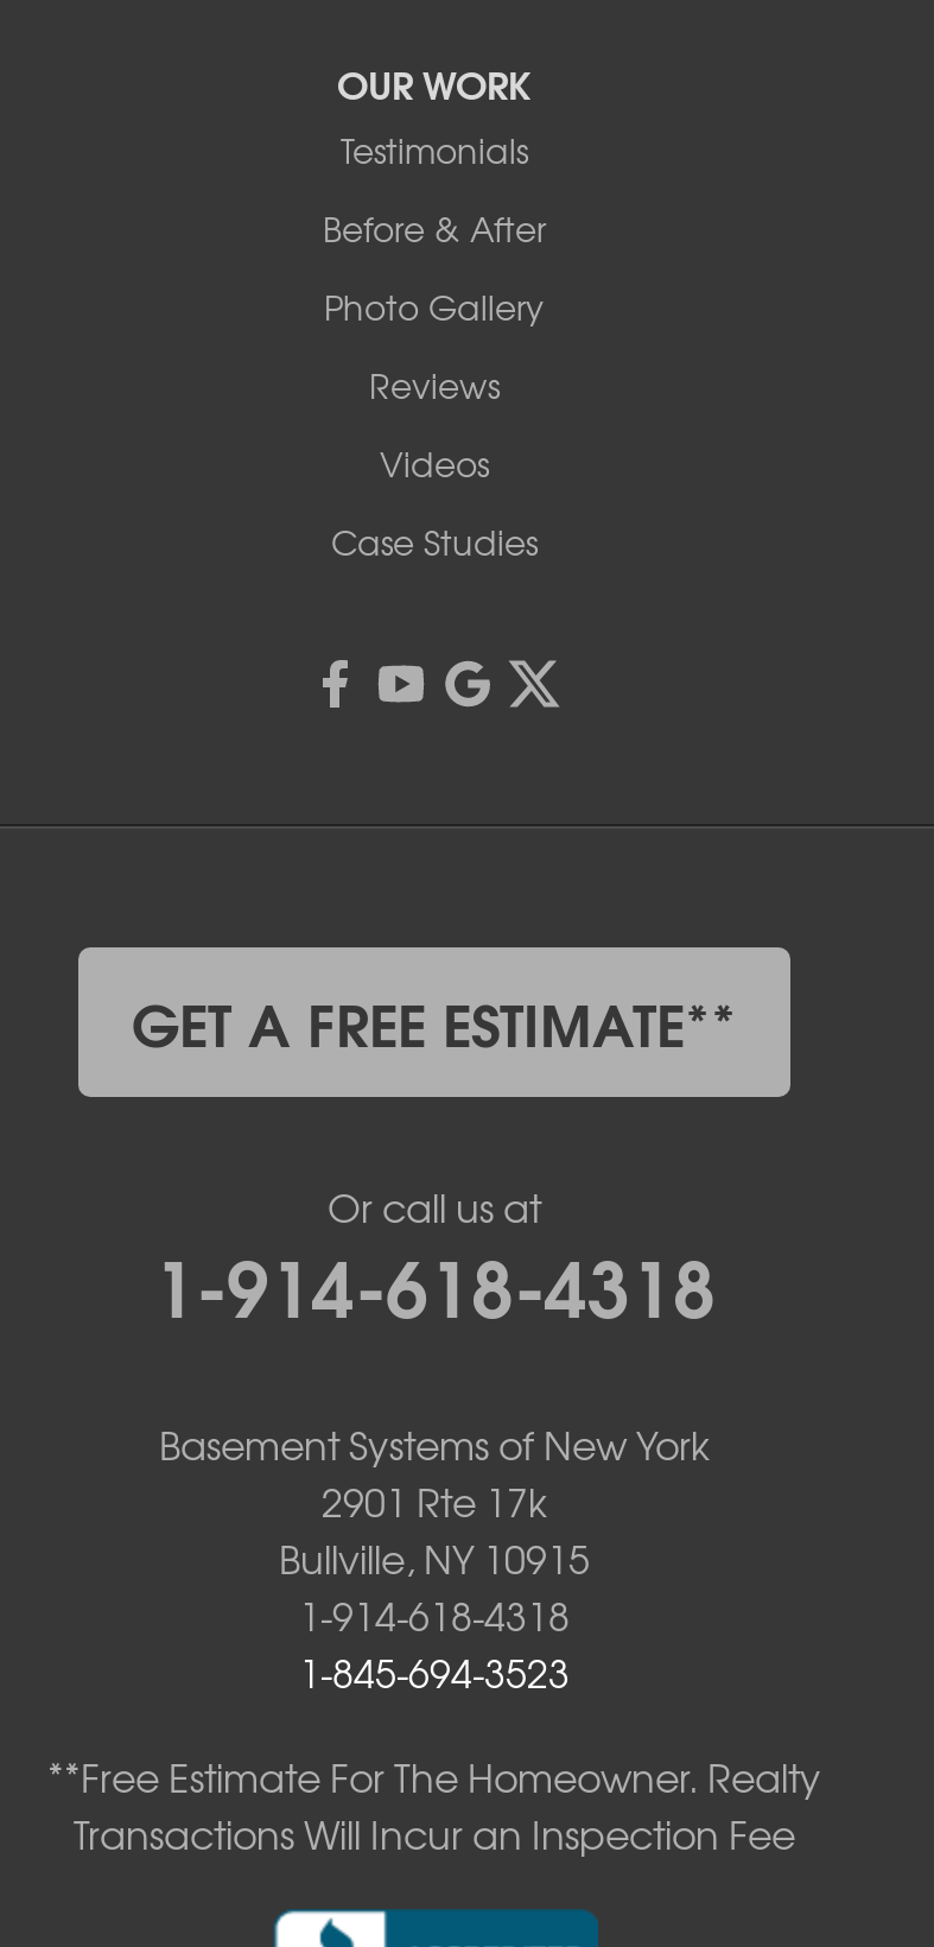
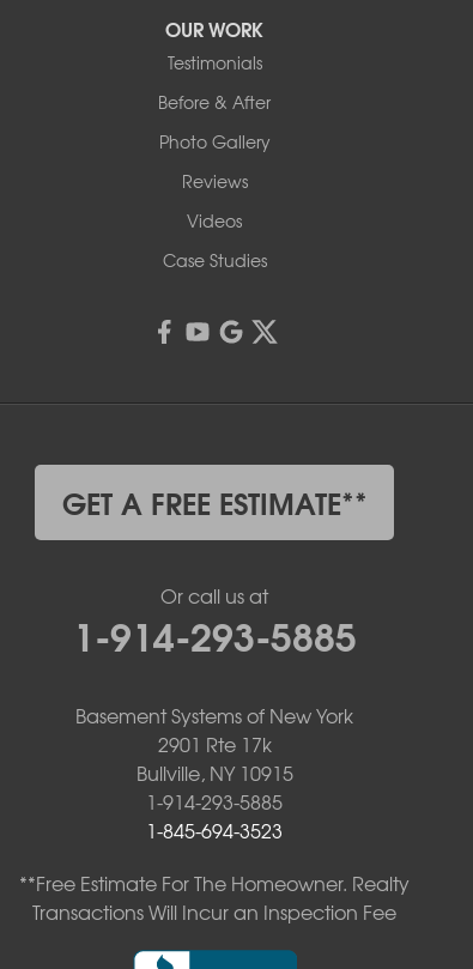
[153,1222,716,1341] 1-914-618-4318 -> [72,603,356,663] 1-914-293-5885
[299,1586,570,1643] 1-914-618-4318 -> [146,787,283,815] 1-914-293-5885

